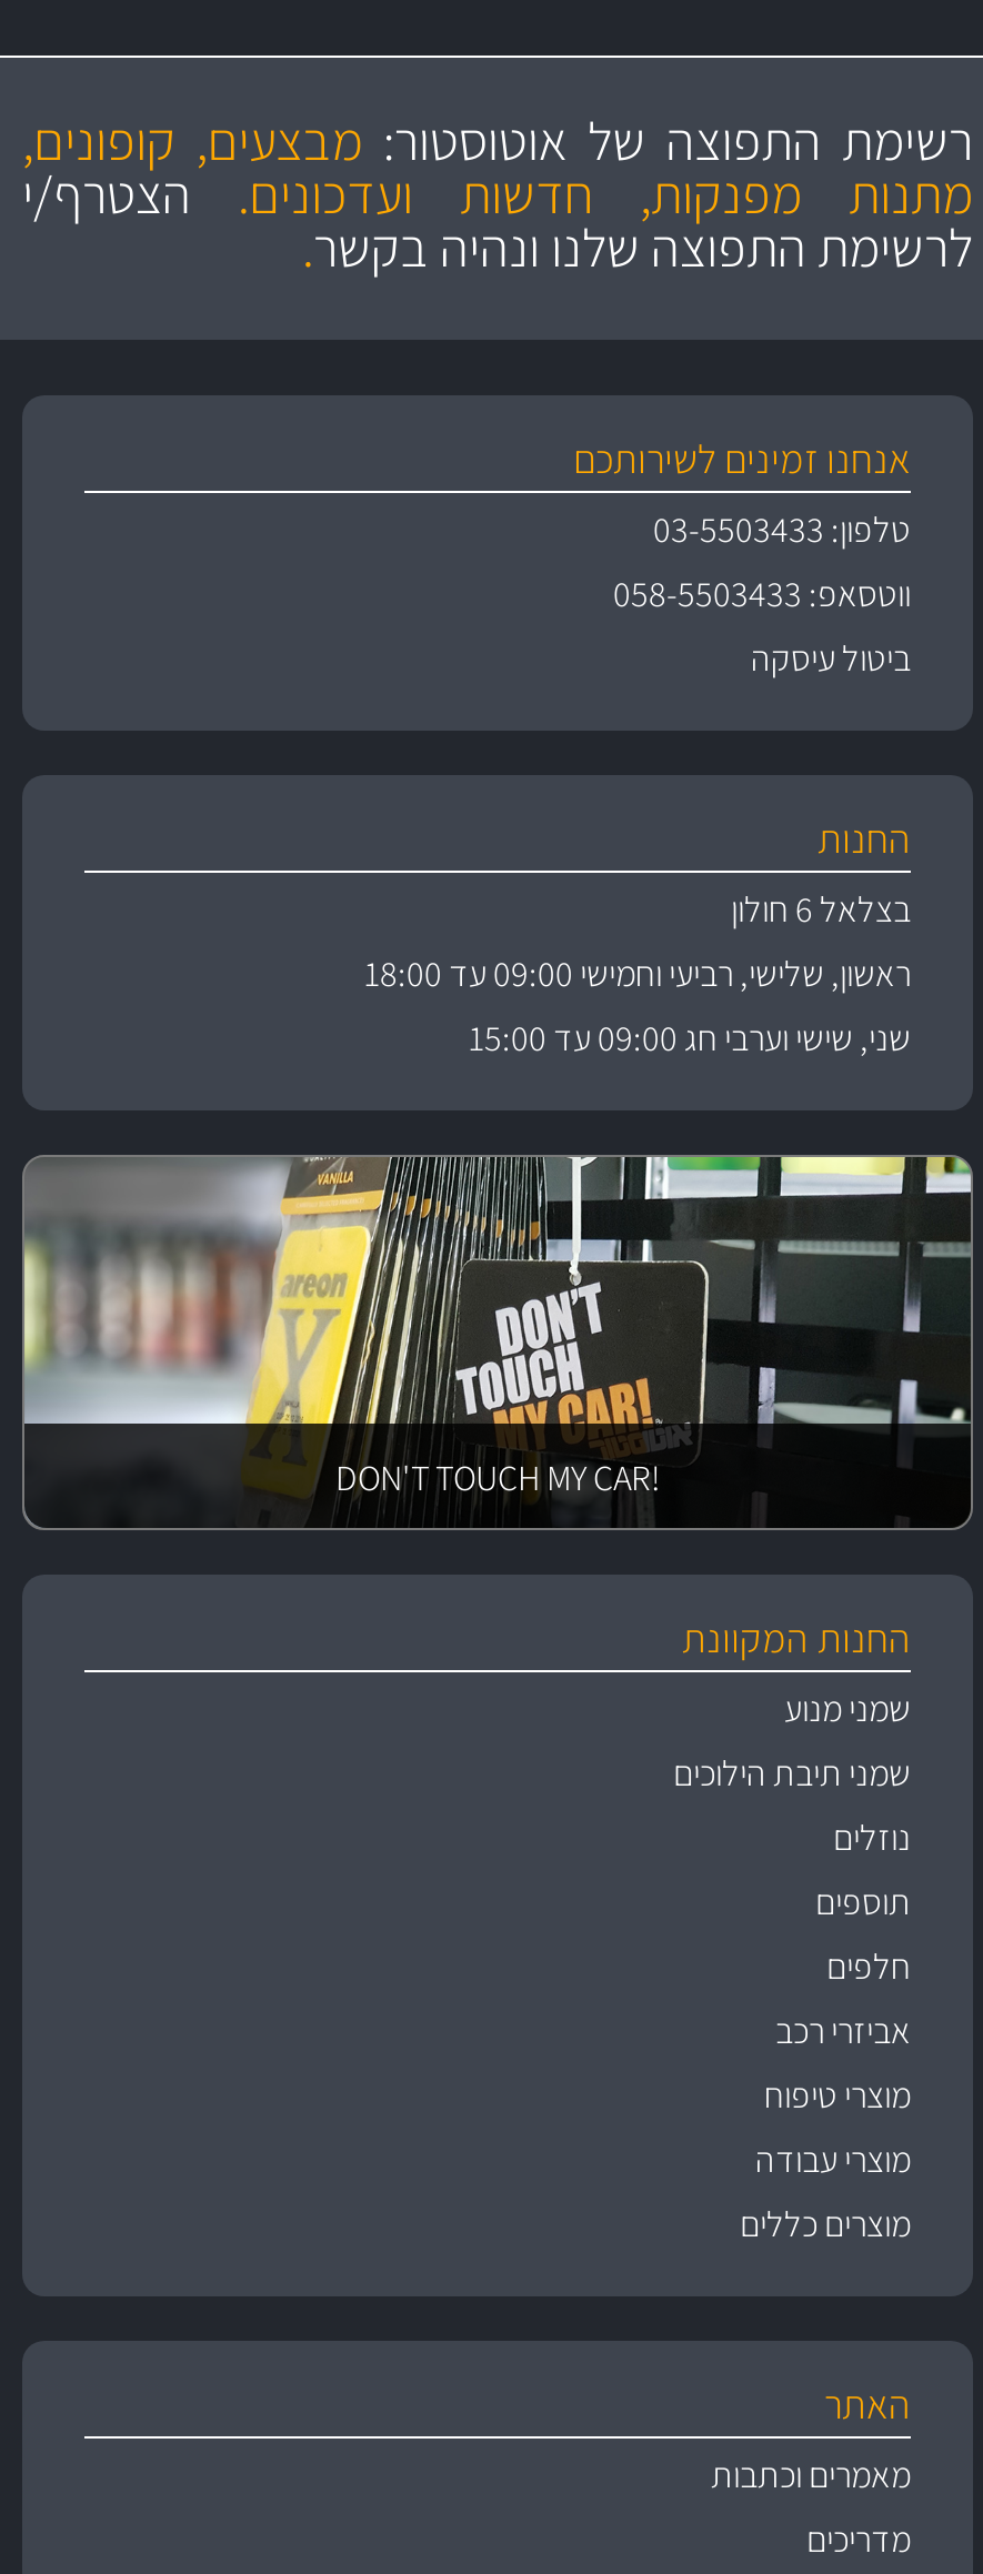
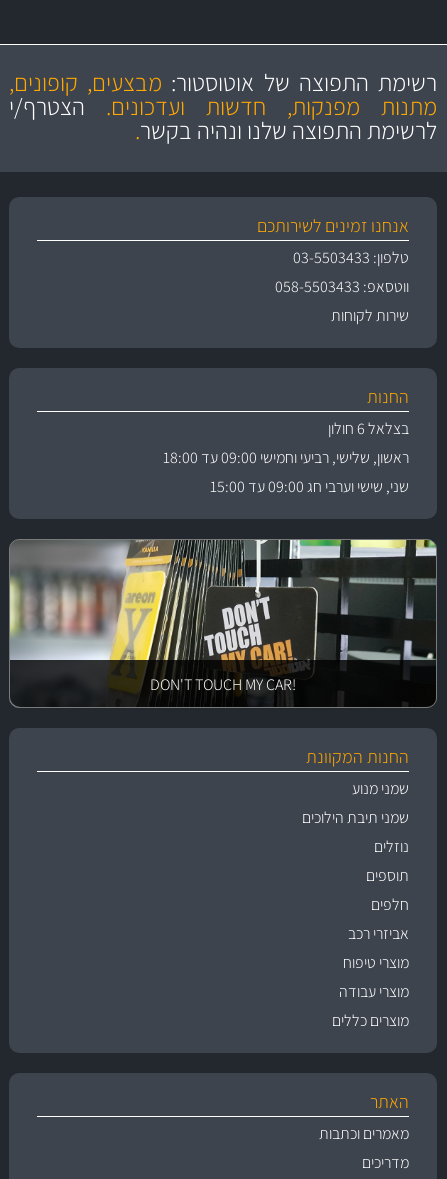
[751,636,911,683] ביטול עיסקה -> [331,305,409,326] שירות לקוחות

